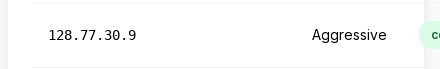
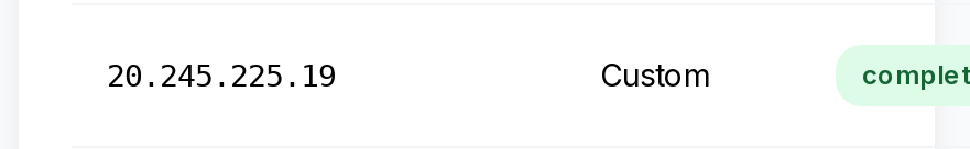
[48,26,387,43] 128.77.30.9 | Aggressive -> [107,56,708,93] 20.245.225.19 | Custom

